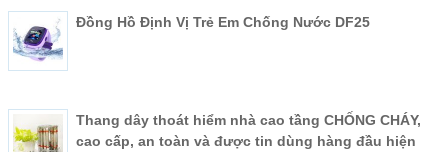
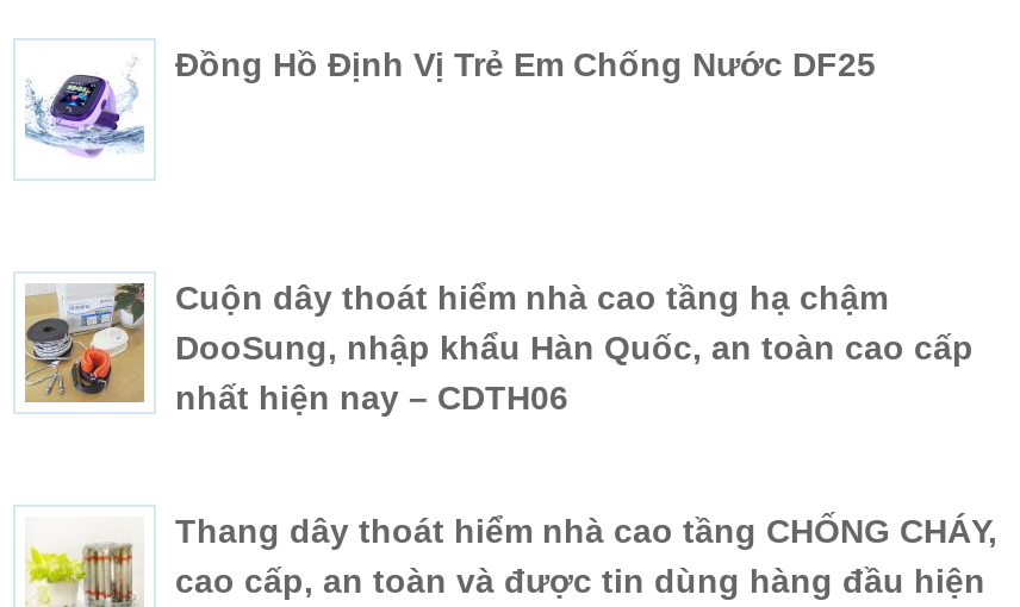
none -> [23,278,974,416] [image] | Cuộn dây thoát hiểm nhà cao tầng hạ chậm | DooSung, nhập khẩu Hàn Quốc, an toàn cao cấp | nhất hiện nay – CDTH06

